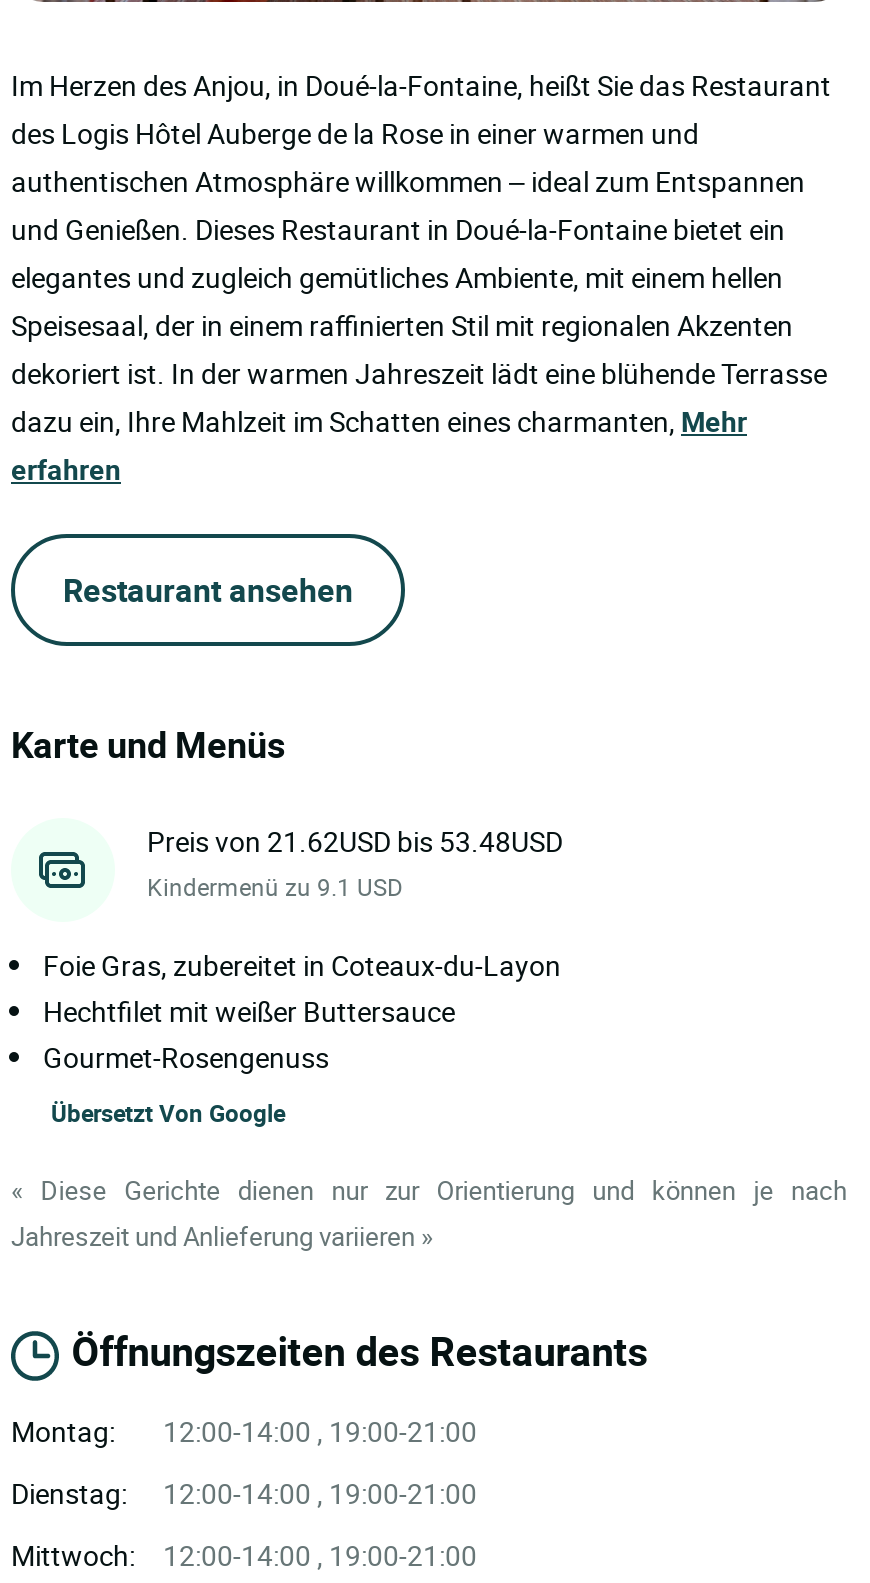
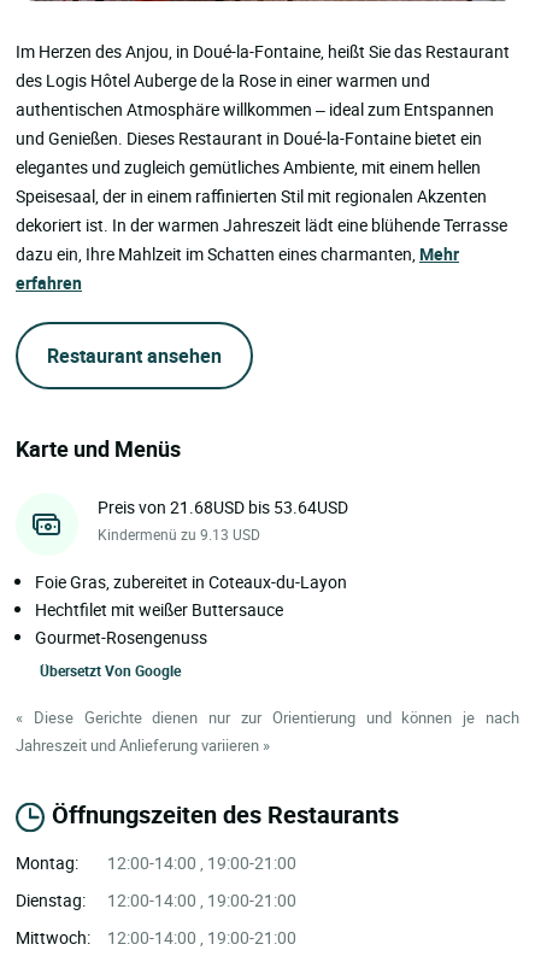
[147,823,563,861] Preis von 21.62USD bis 53.48USD -> [98,496,348,519] Preis von 21.68USD bis 53.64USD
[147,871,403,903] Kindermenü zu 9.1 USD -> [98,525,260,544] Kindermenü zu 9.13 USD

